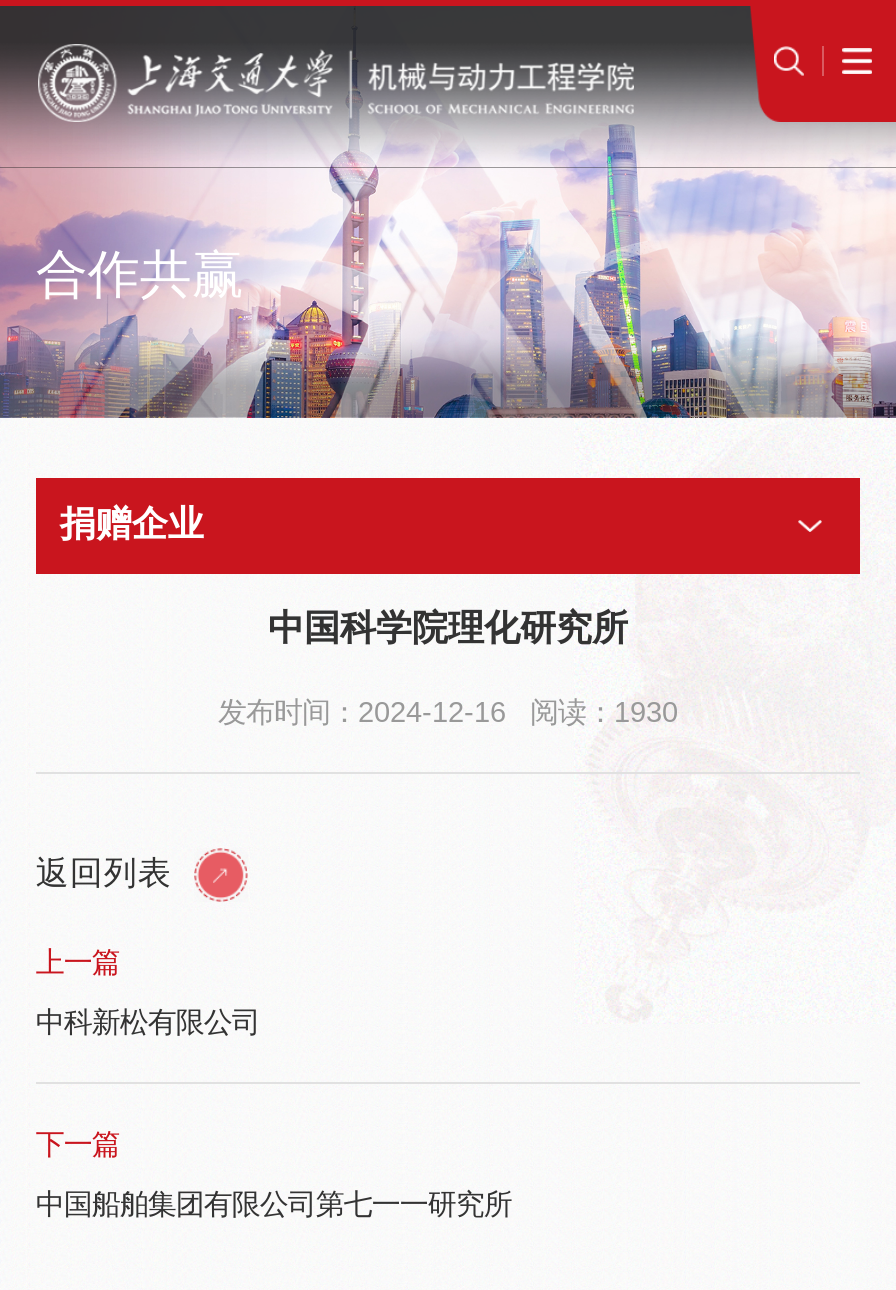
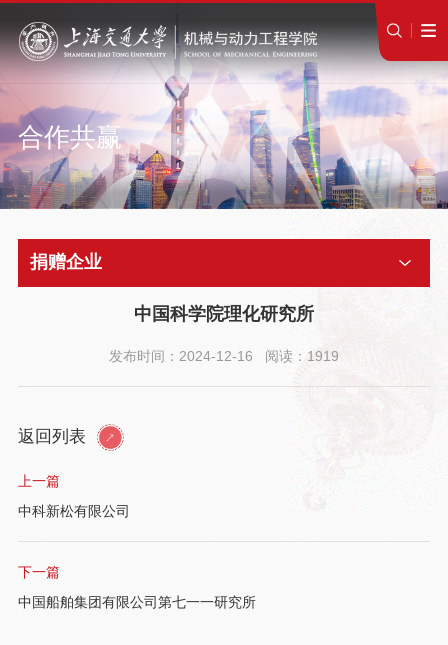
[218,695,678,727] 发布时间：2024-12-16 阅读：1930 -> [109,348,339,364] 发布时间：2024-12-16 阅读：1919

